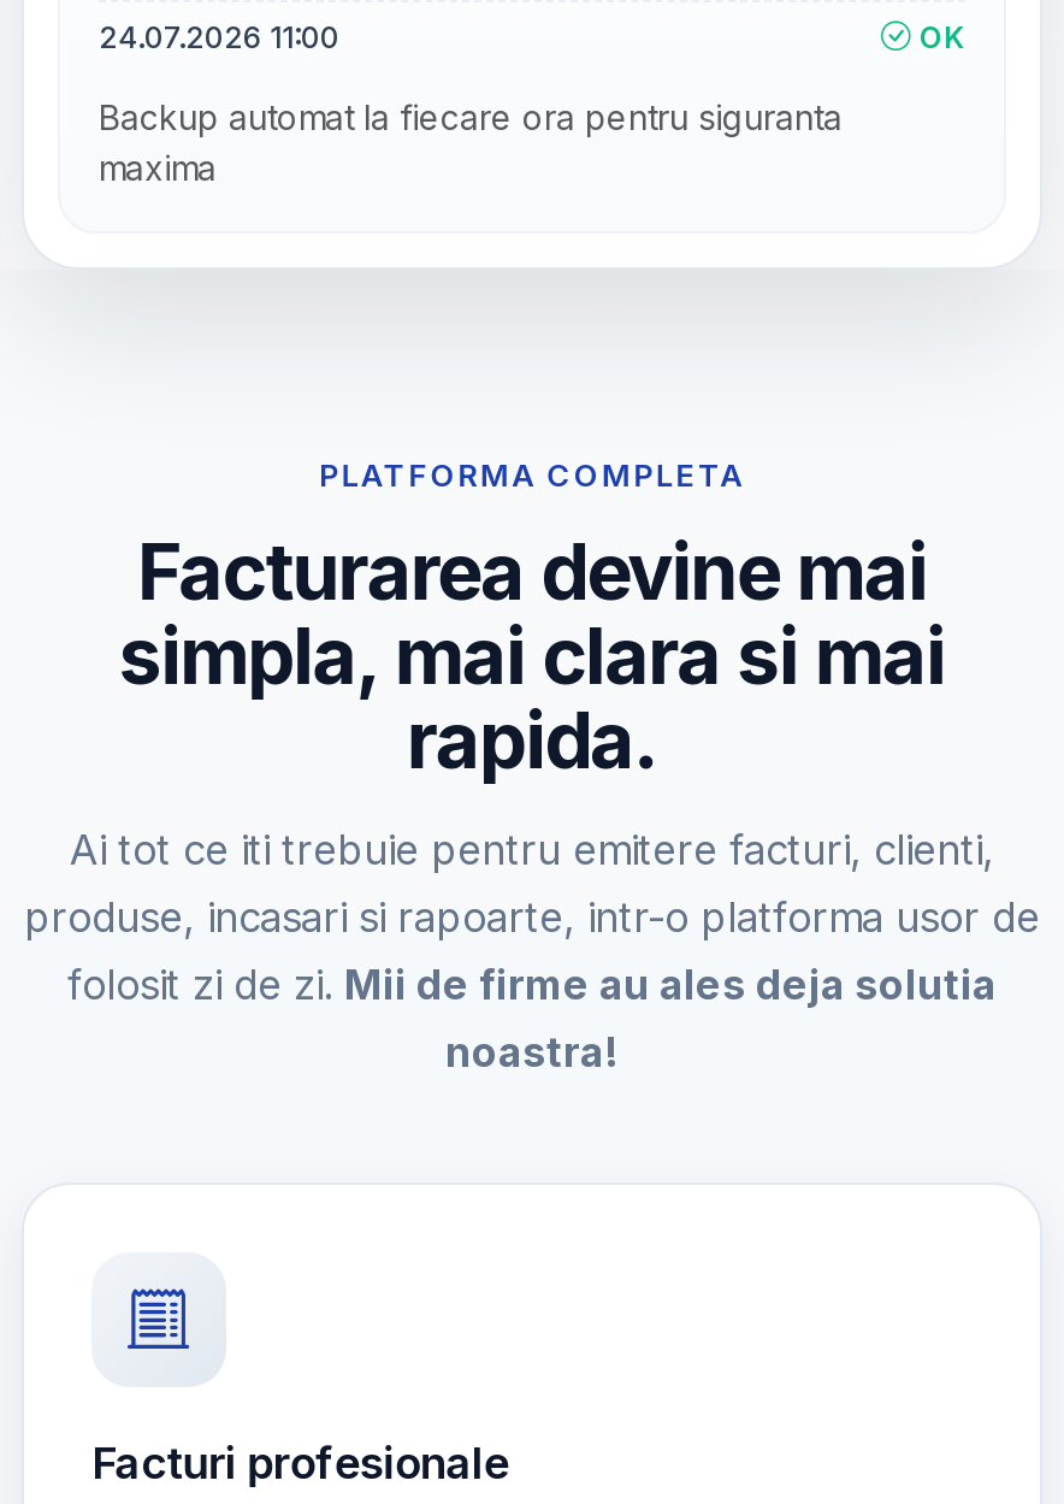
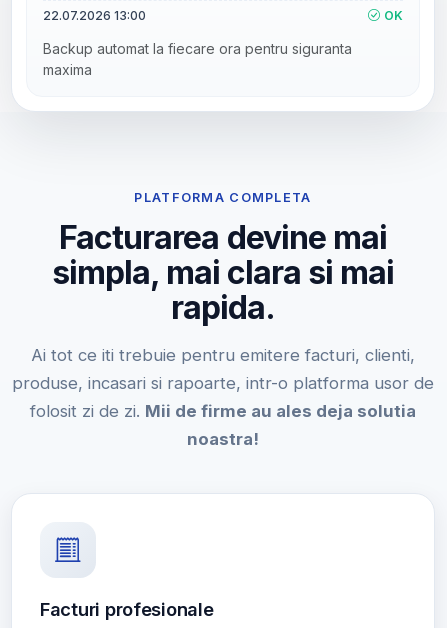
[99,19,339,55] 24.07.2026 11:00 -> [43,8,146,23] 22.07.2026 13:00

